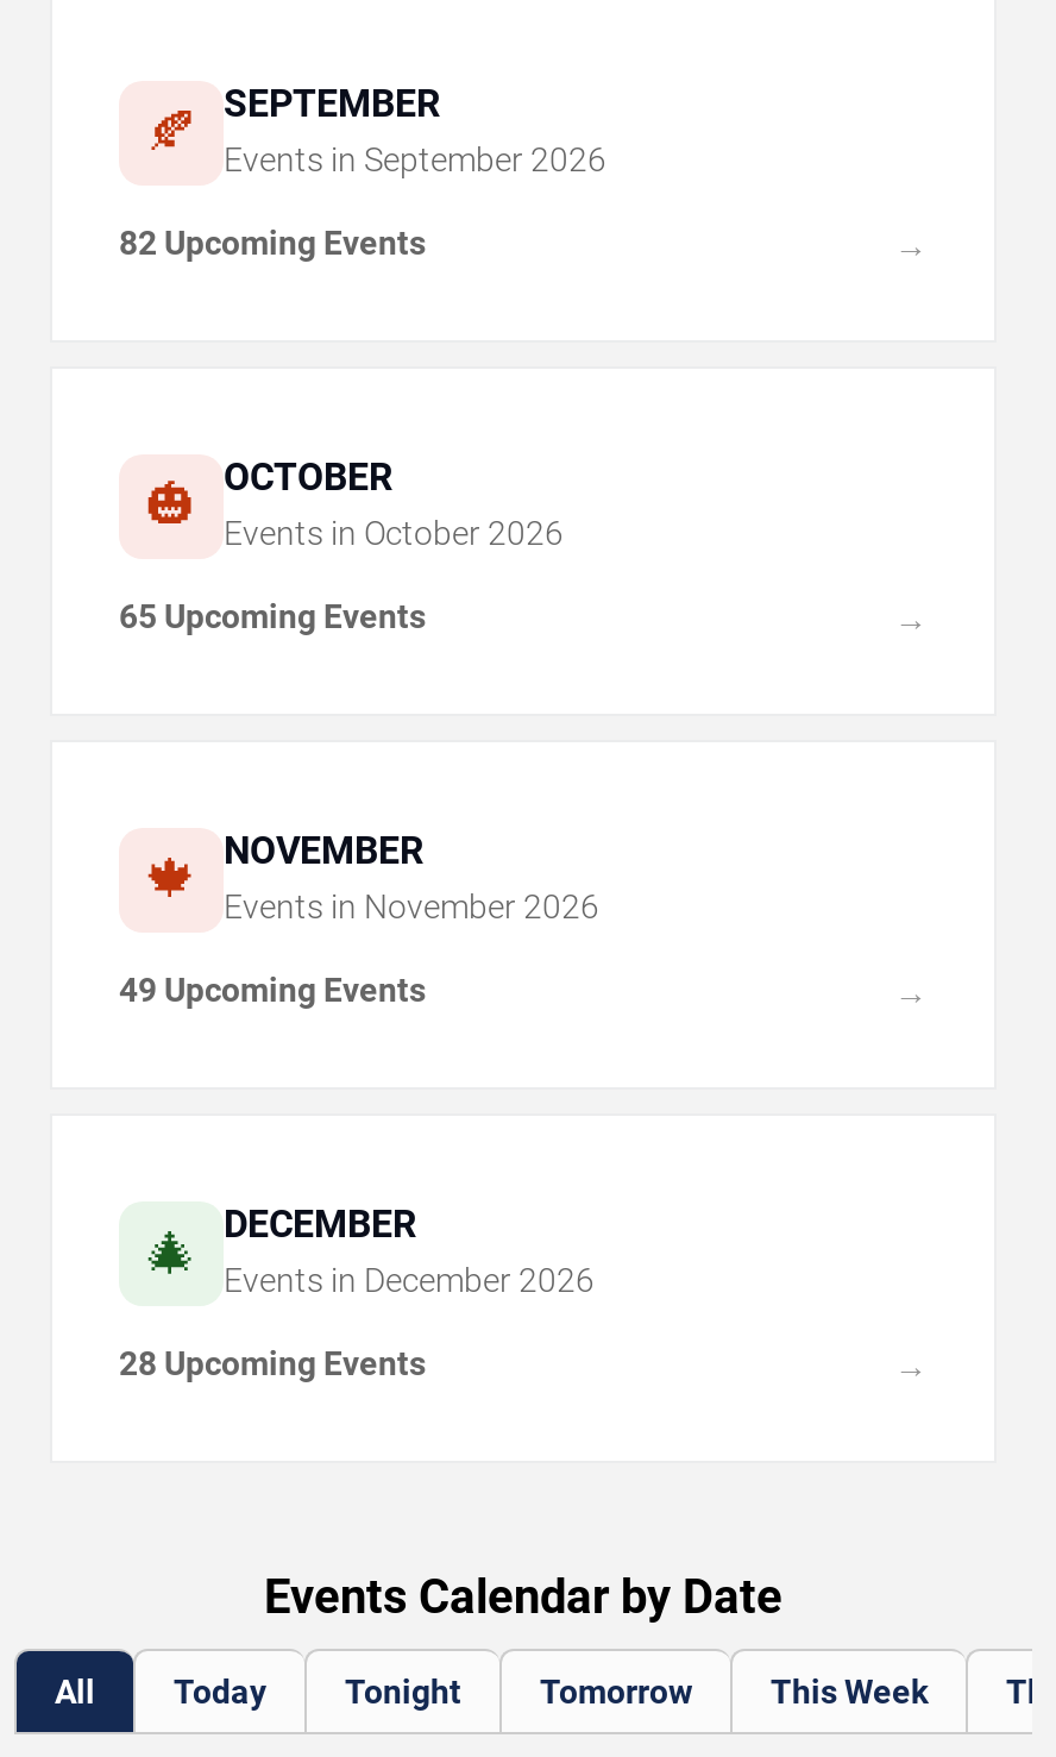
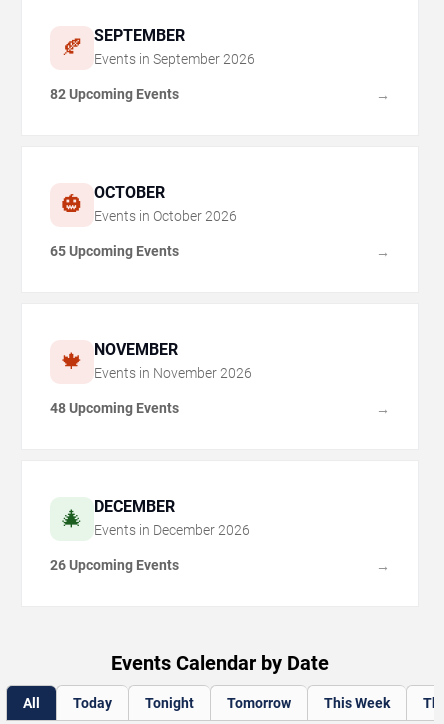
[119,972,426,1010] 49 Upcoming Events -> [50,400,179,416] 48 Upcoming Events
[119,1345,426,1383] 28 Upcoming Events -> [50,557,179,573] 26 Upcoming Events

